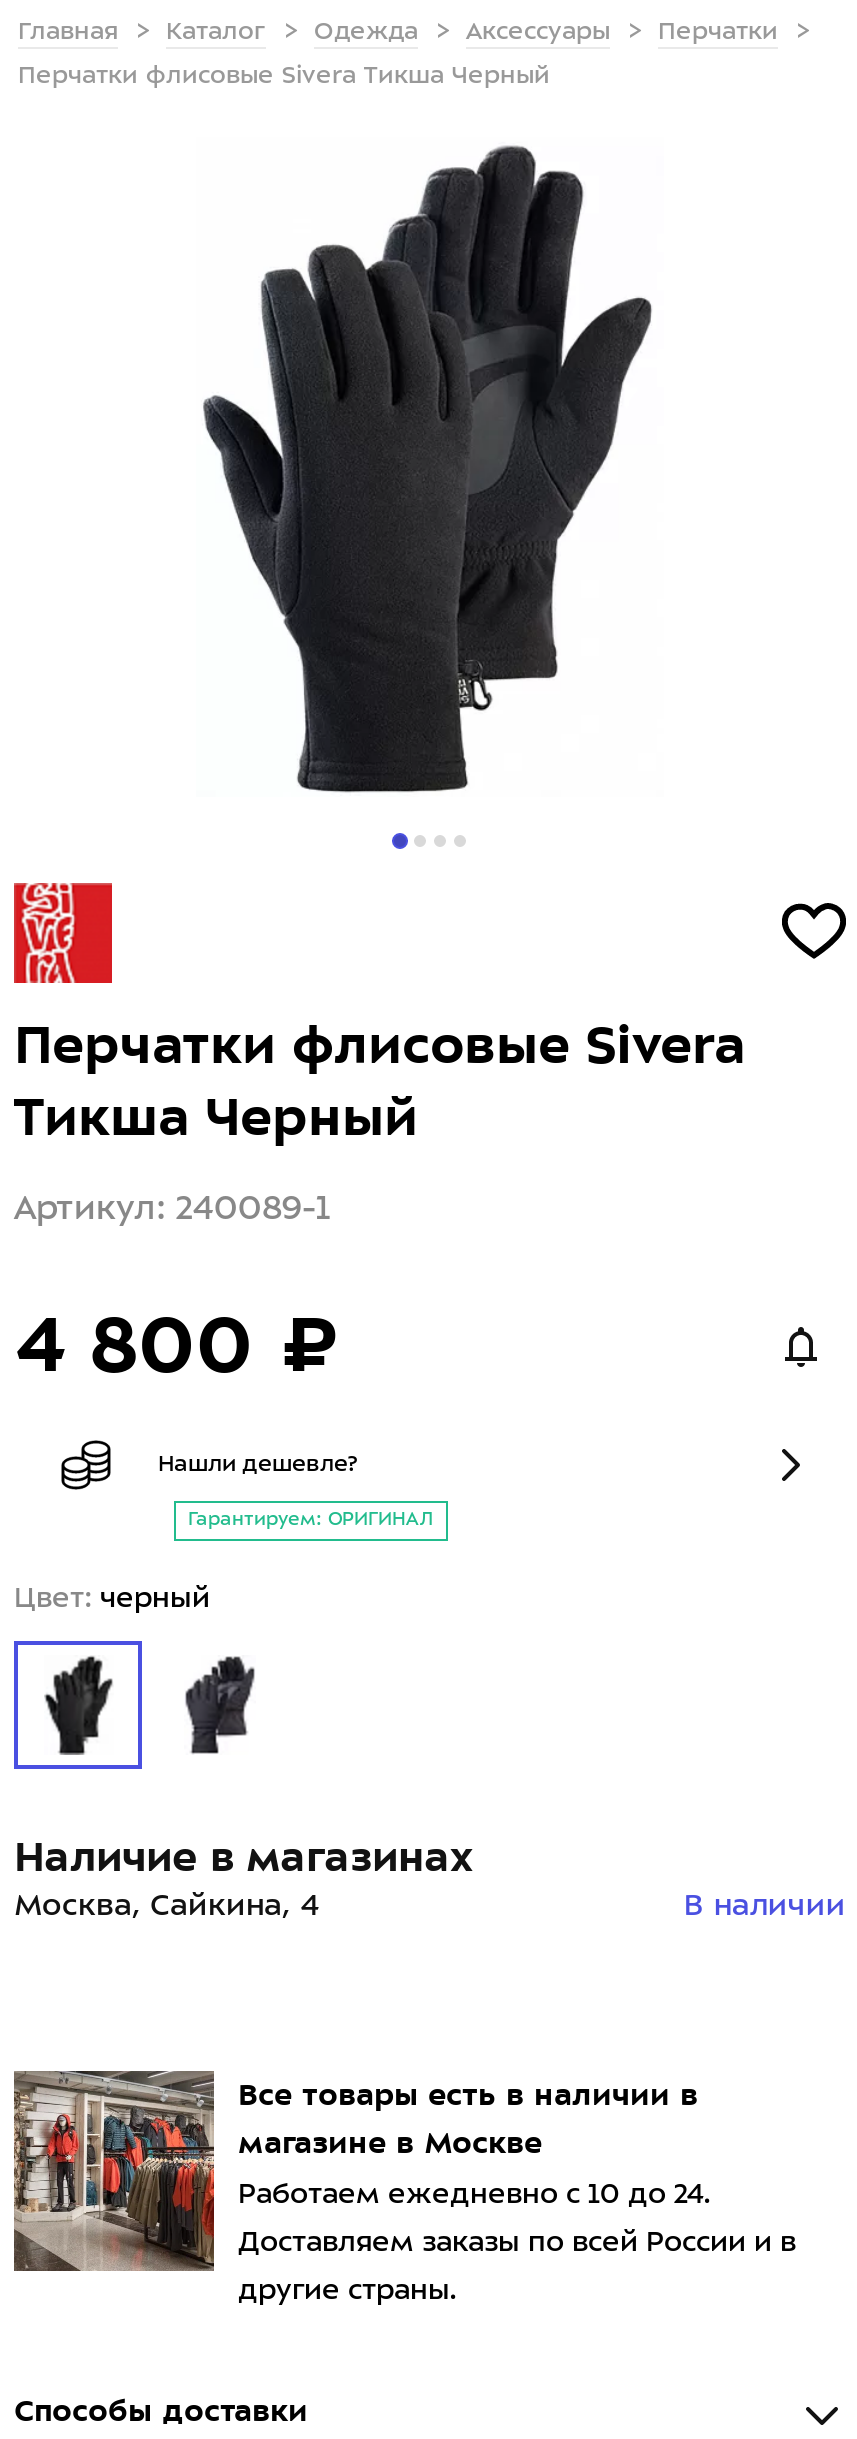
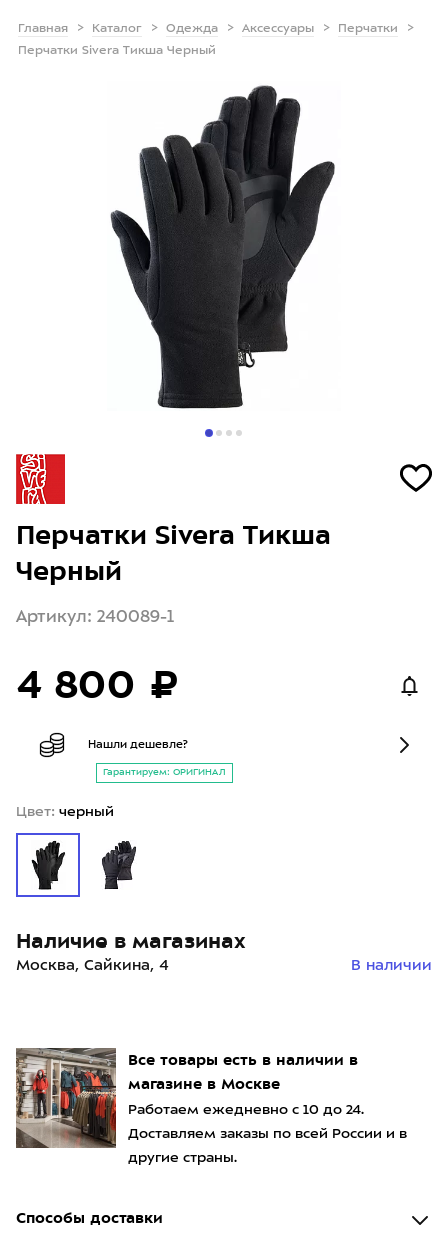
[18,65,550,89] Перчатки флисовые Sivera Тикша Черный -> [18,45,216,57] Перчатки Sivera Тикша Черный
[14,1017,746,1147] Перчатки флисовые Sivera | Тикша Черный -> [16,521,331,586] Перчатки Sivera Тикша | Черный

